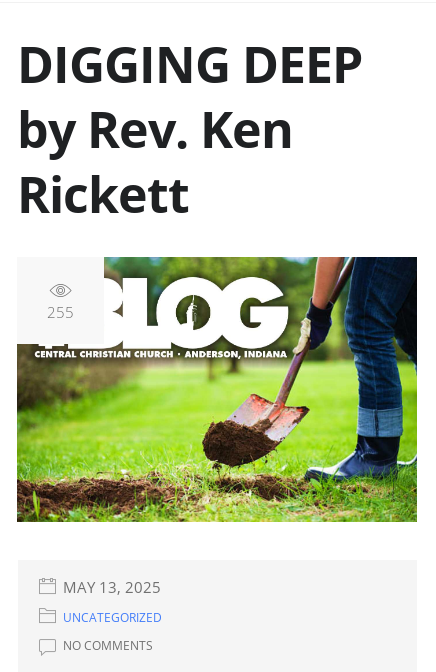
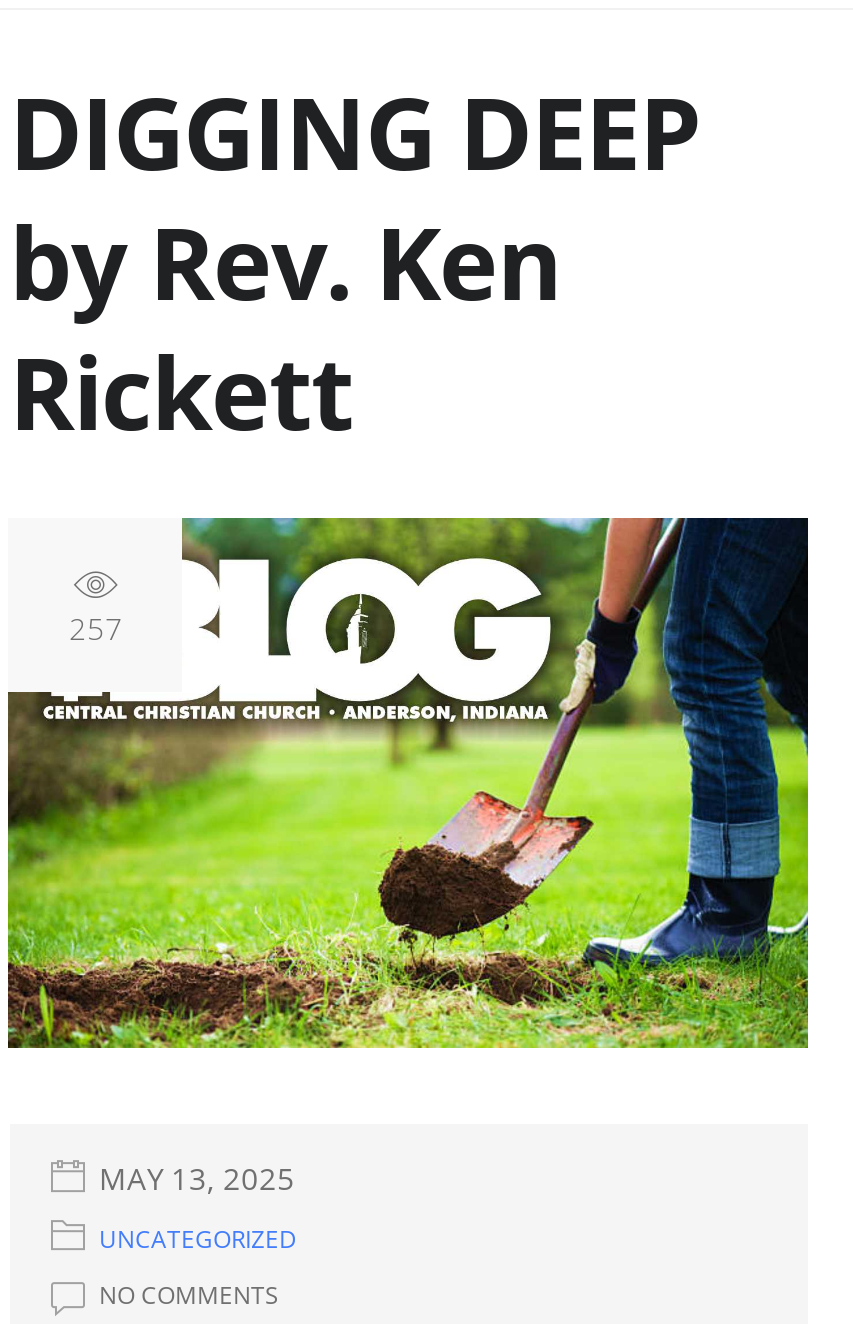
[47,302,74,322] 255 -> [69,608,123,648] 257

